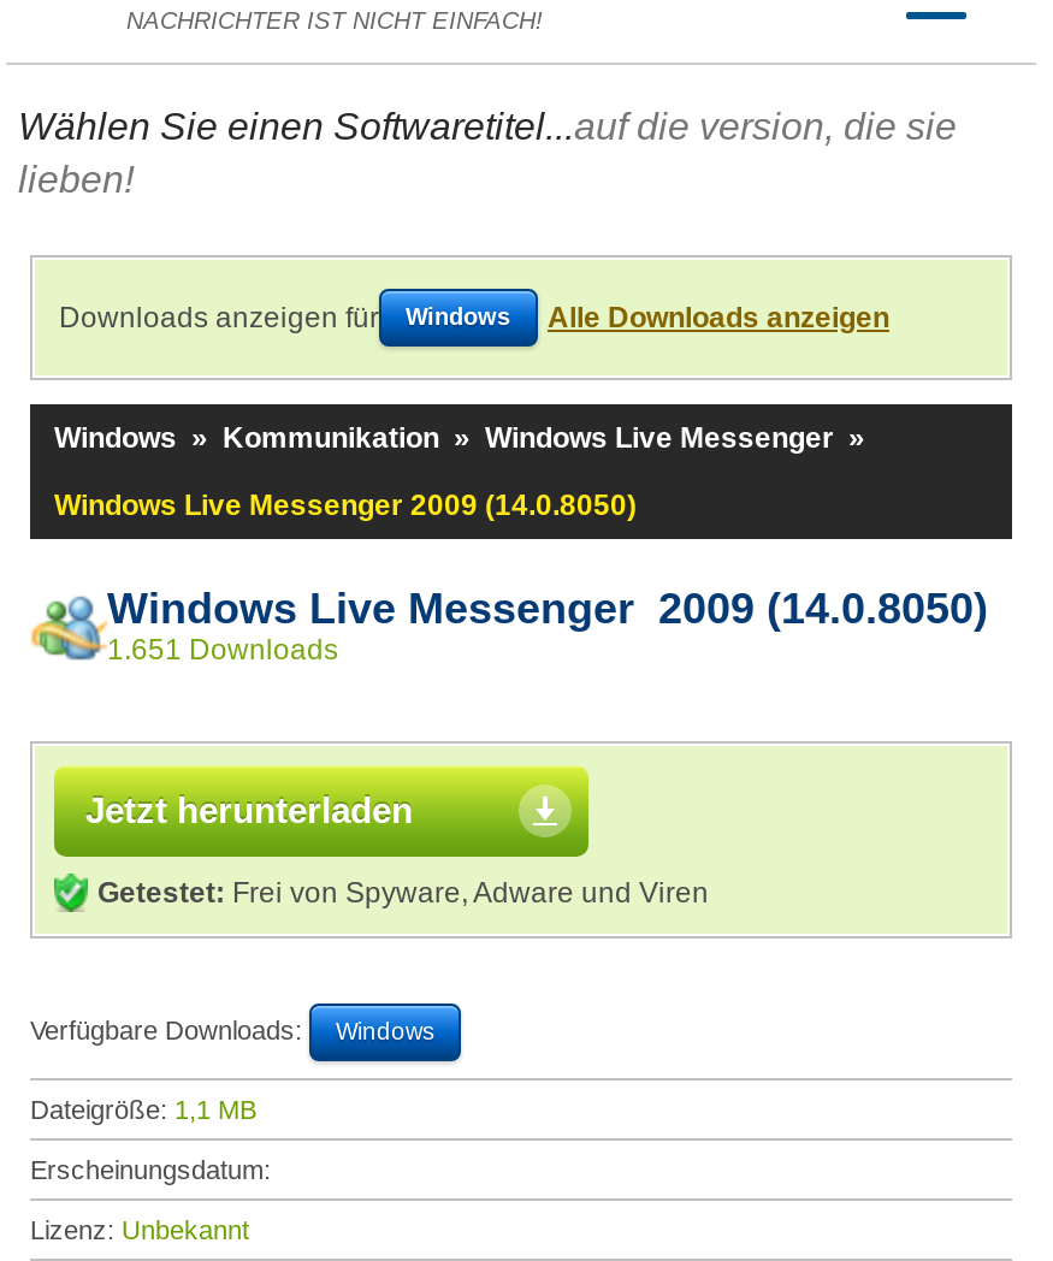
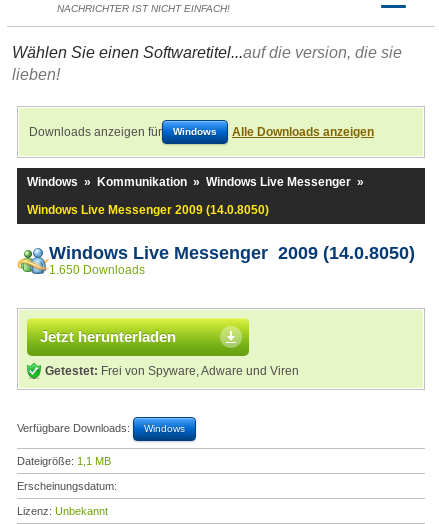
[107,633,338,667] 1.651 Downloads -> [49,263,145,277] 1.650 Downloads

